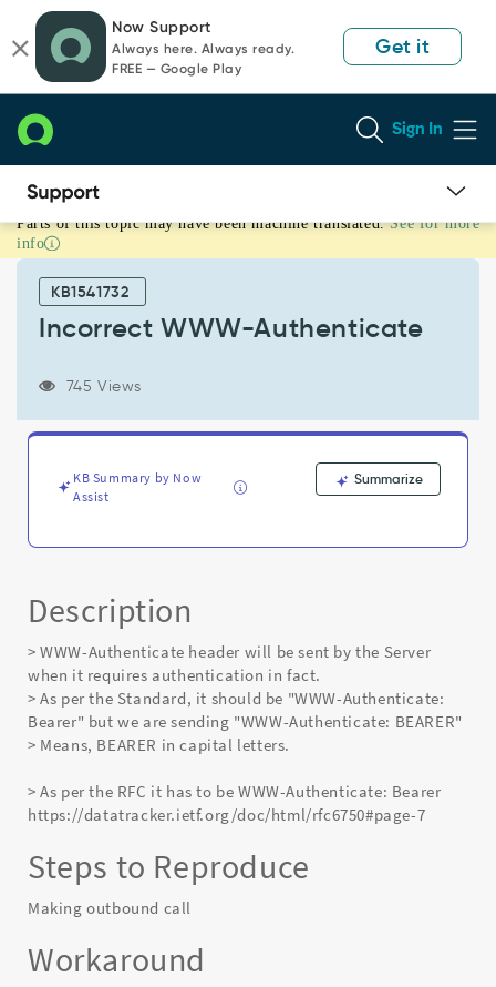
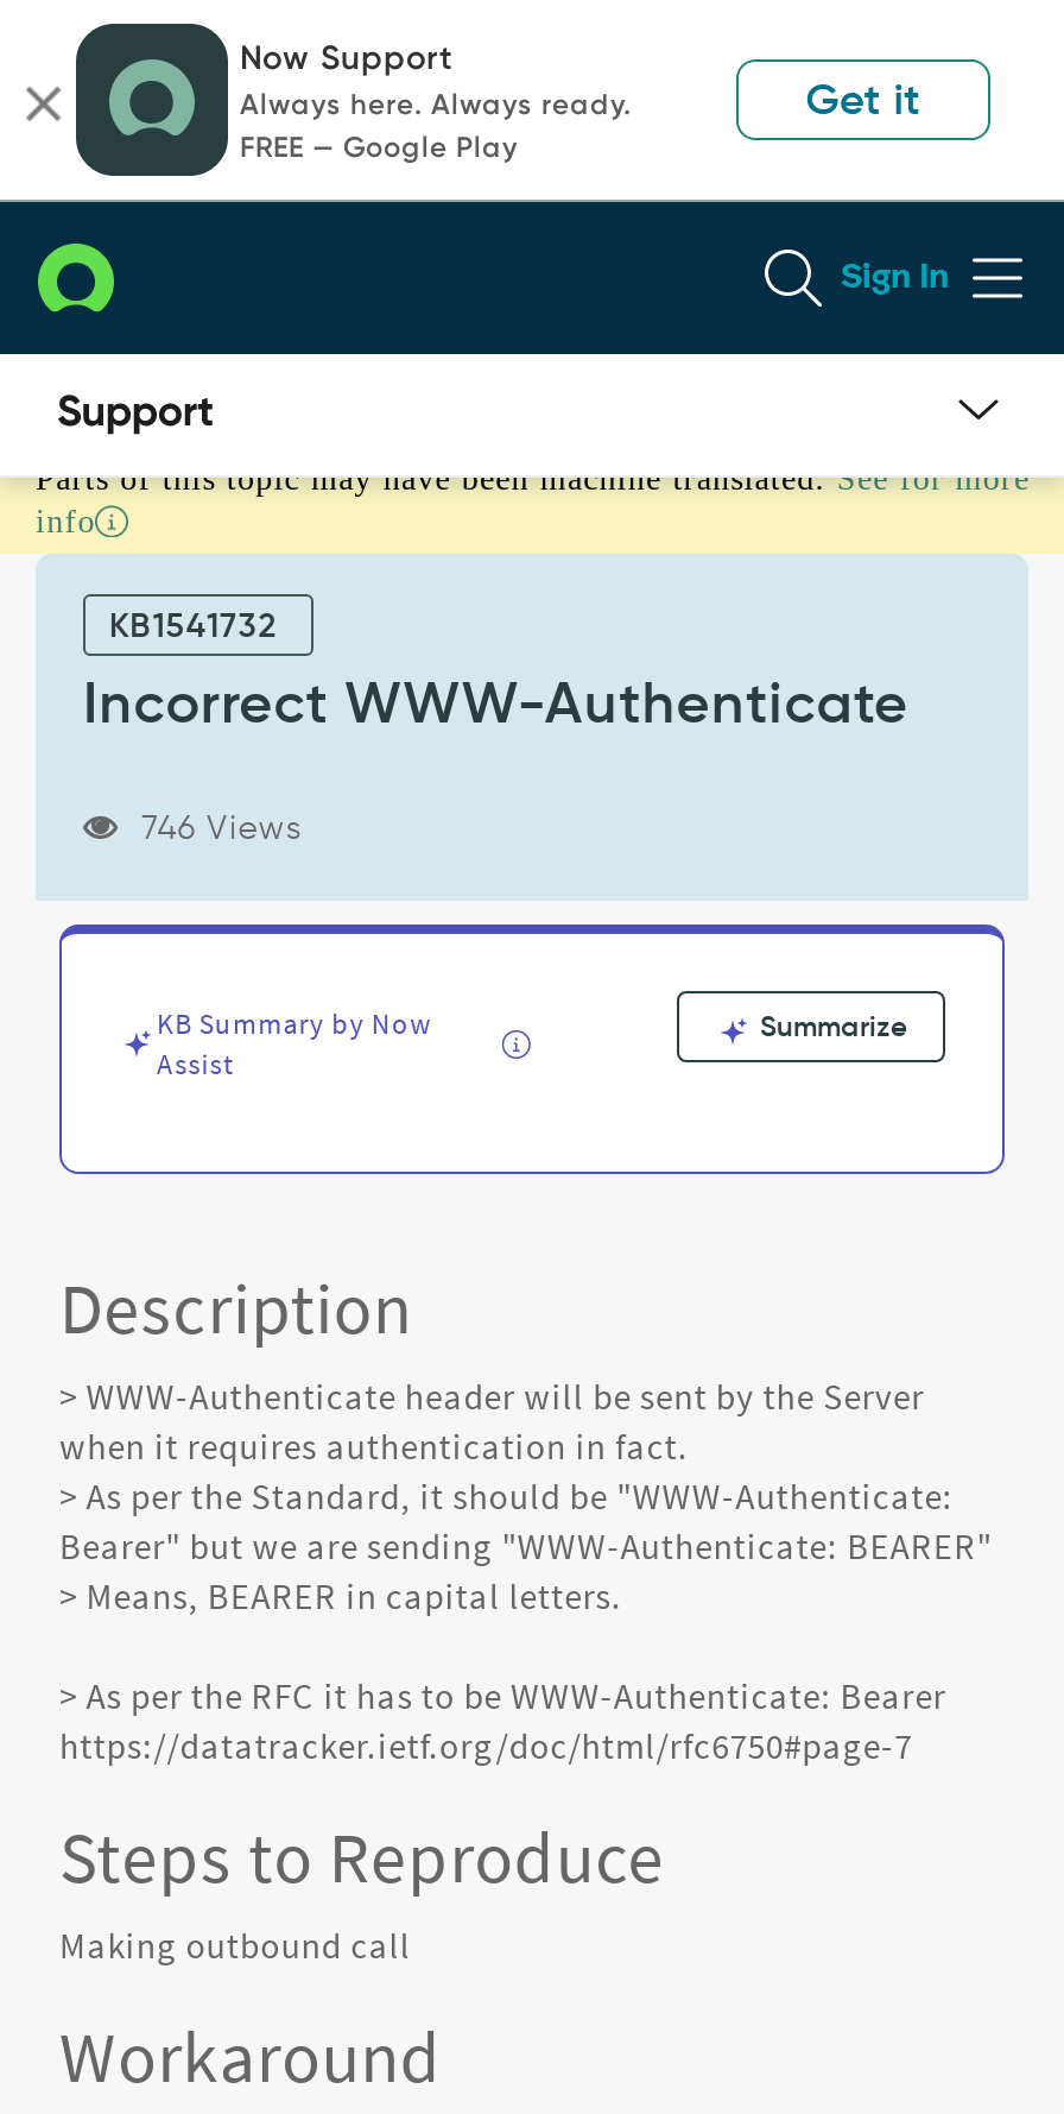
[61,377,142,396] 745 Views -> [131,808,302,848] 746 Views

